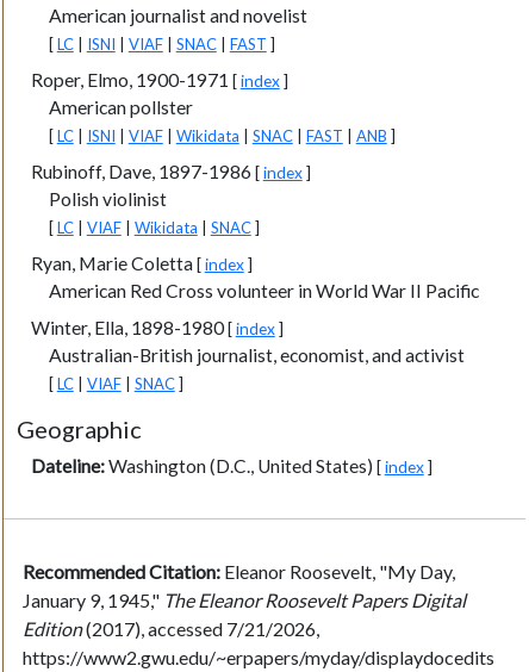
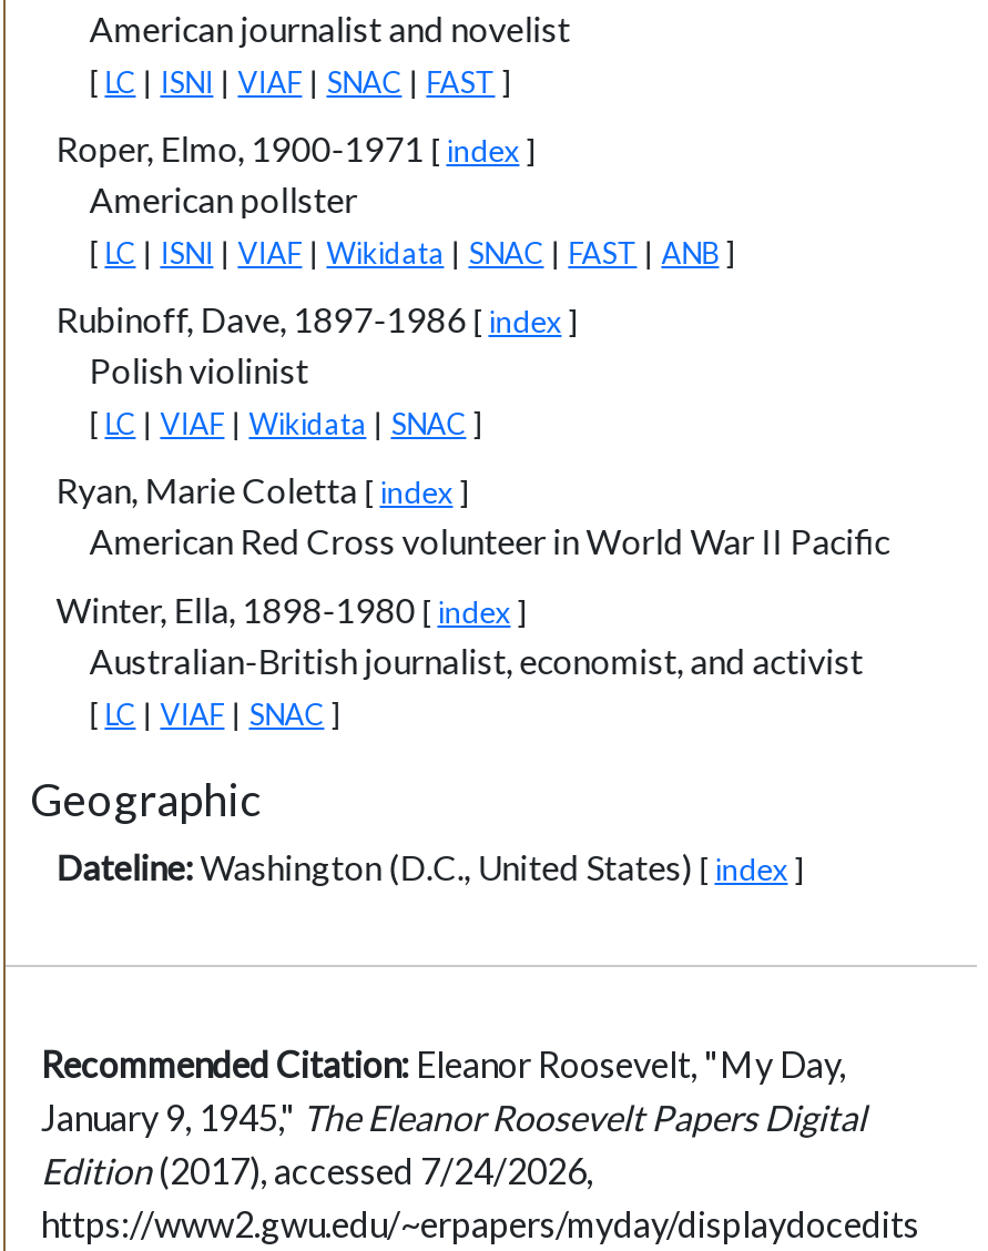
[23,617,319,640] Edition (2017), accessed 7/21/2026, -> [41,1149,593,1191] Edition (2017), accessed 7/24/2026,

